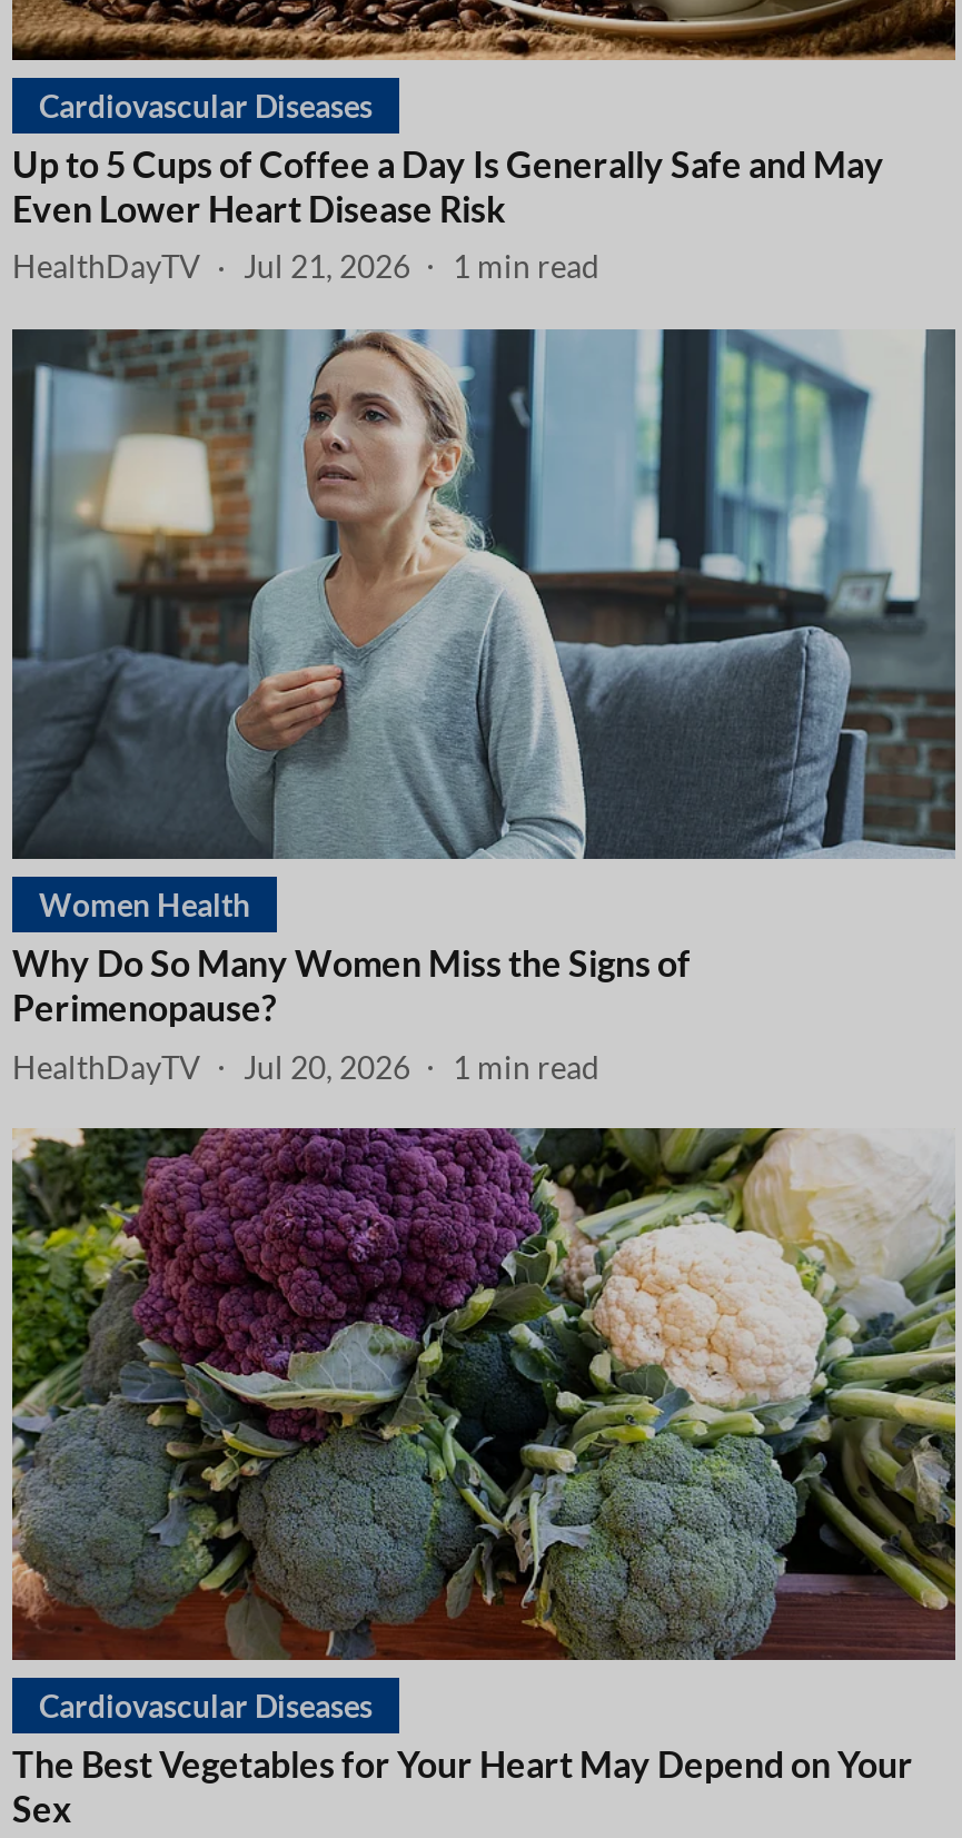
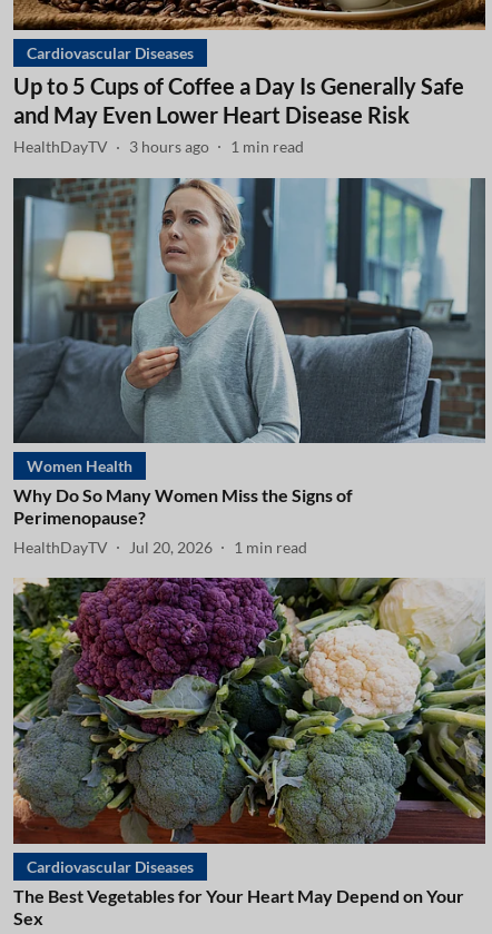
[12,247,599,285] HealthDayTV Jul 21, 2026 1 min read -> [13,137,304,156] HealthDayTV 3 hours ago 1 min read

